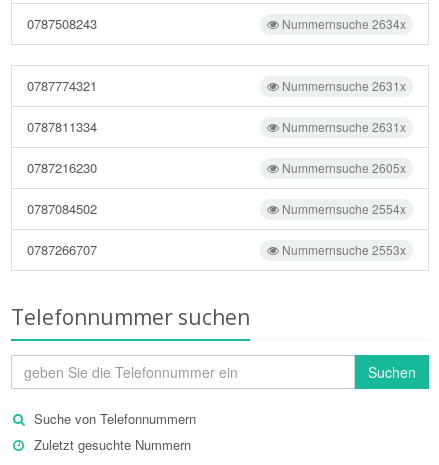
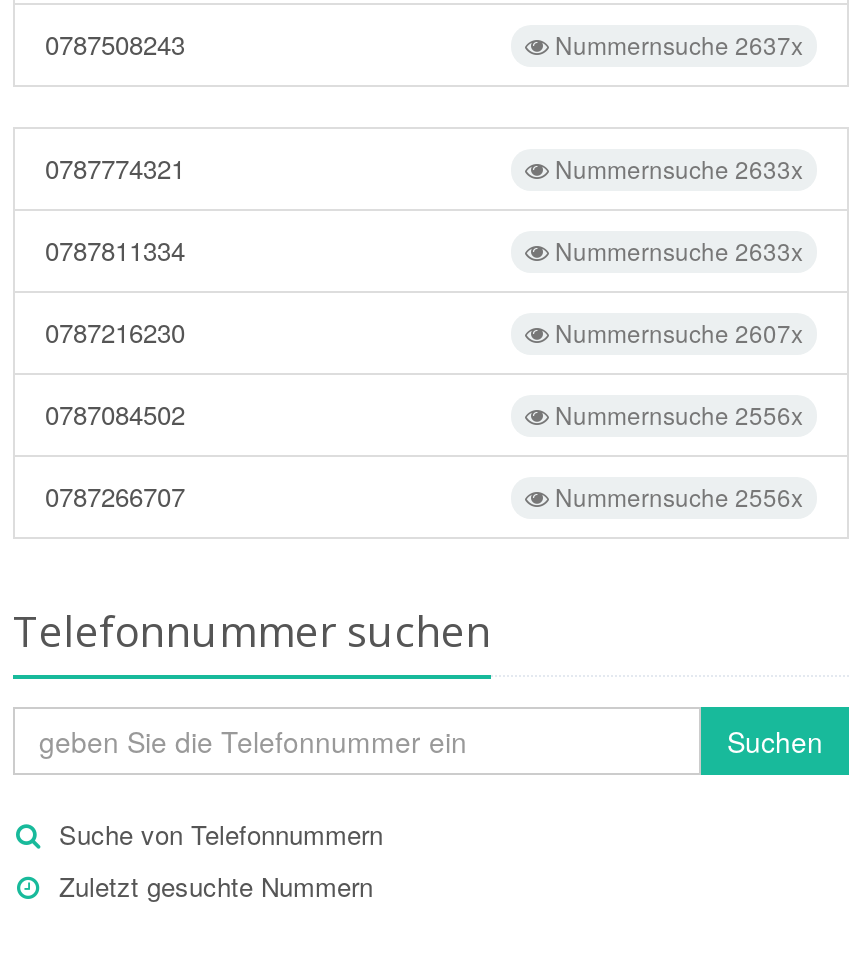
[279,15,406,32] Nummernsuche 2634x -> [549,27,803,61] Nummernsuche 2637x
[279,77,406,94] Nummernsuche 2631x -> [549,151,803,185] Nummernsuche 2633x
[279,118,406,135] Nummernsuche 2631x -> [549,233,803,267] Nummernsuche 2633x
[279,159,406,176] Nummernsuche 2605x -> [549,315,803,349] Nummernsuche 2607x
[279,200,406,217] Nummernsuche 2554x -> [549,397,803,431] Nummernsuche 2556x
[279,241,406,258] Nummernsuche 2553x -> [549,479,803,513] Nummernsuche 2556x

